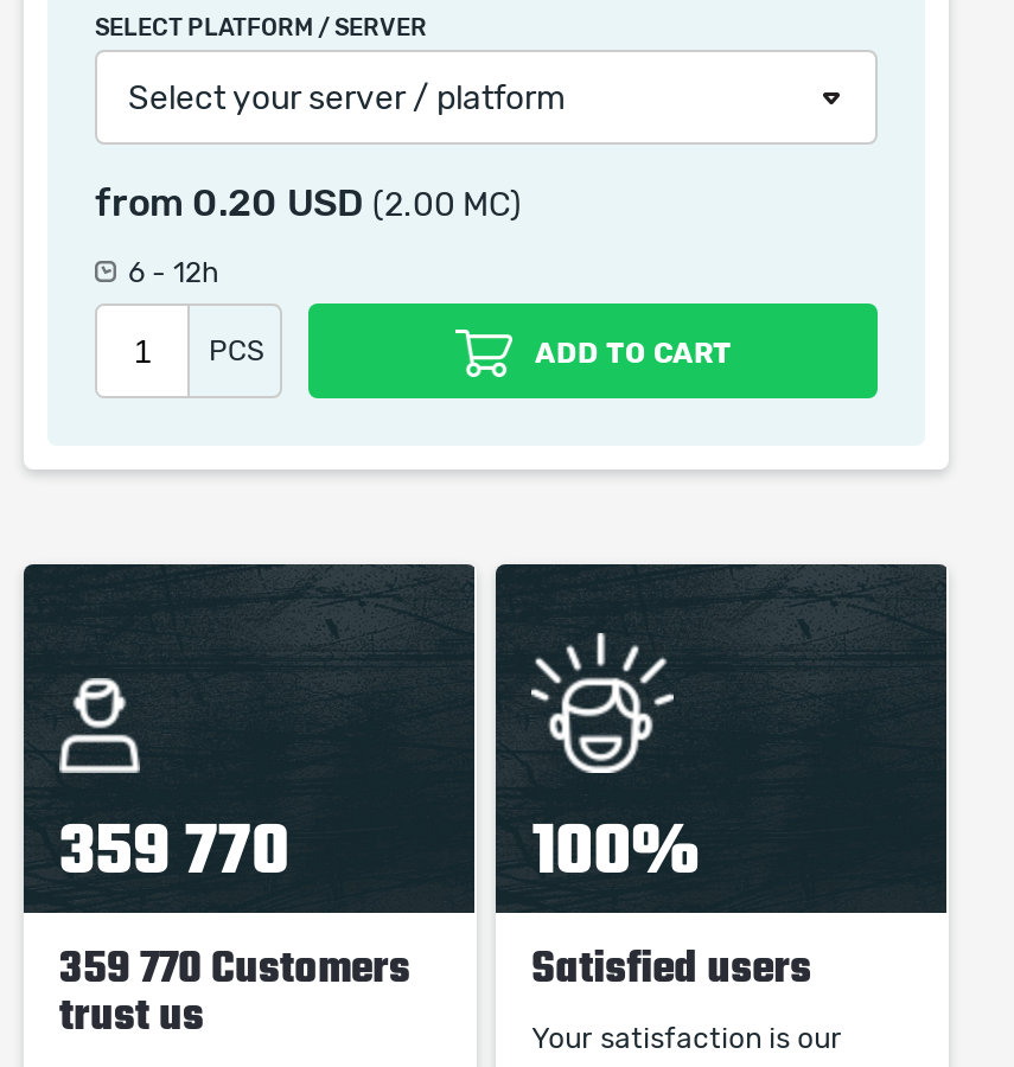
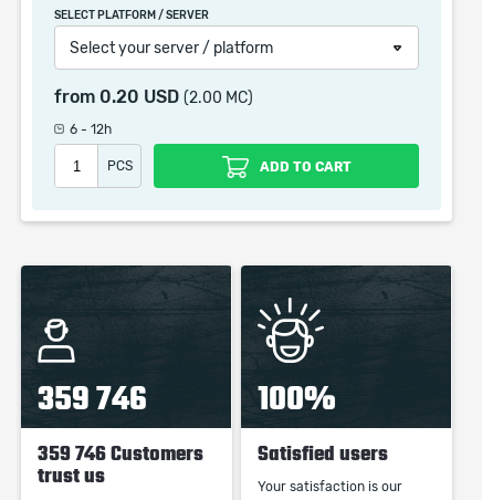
[59,811,289,887] 359 770 -> [38,381,147,416] 359 746
[59,944,410,991] 359 770 Customers -> [38,442,203,465] 359 746 Customers

